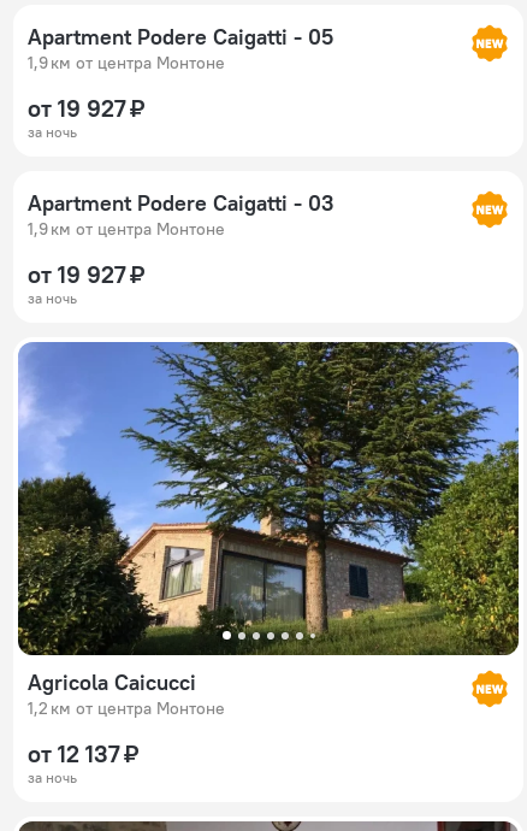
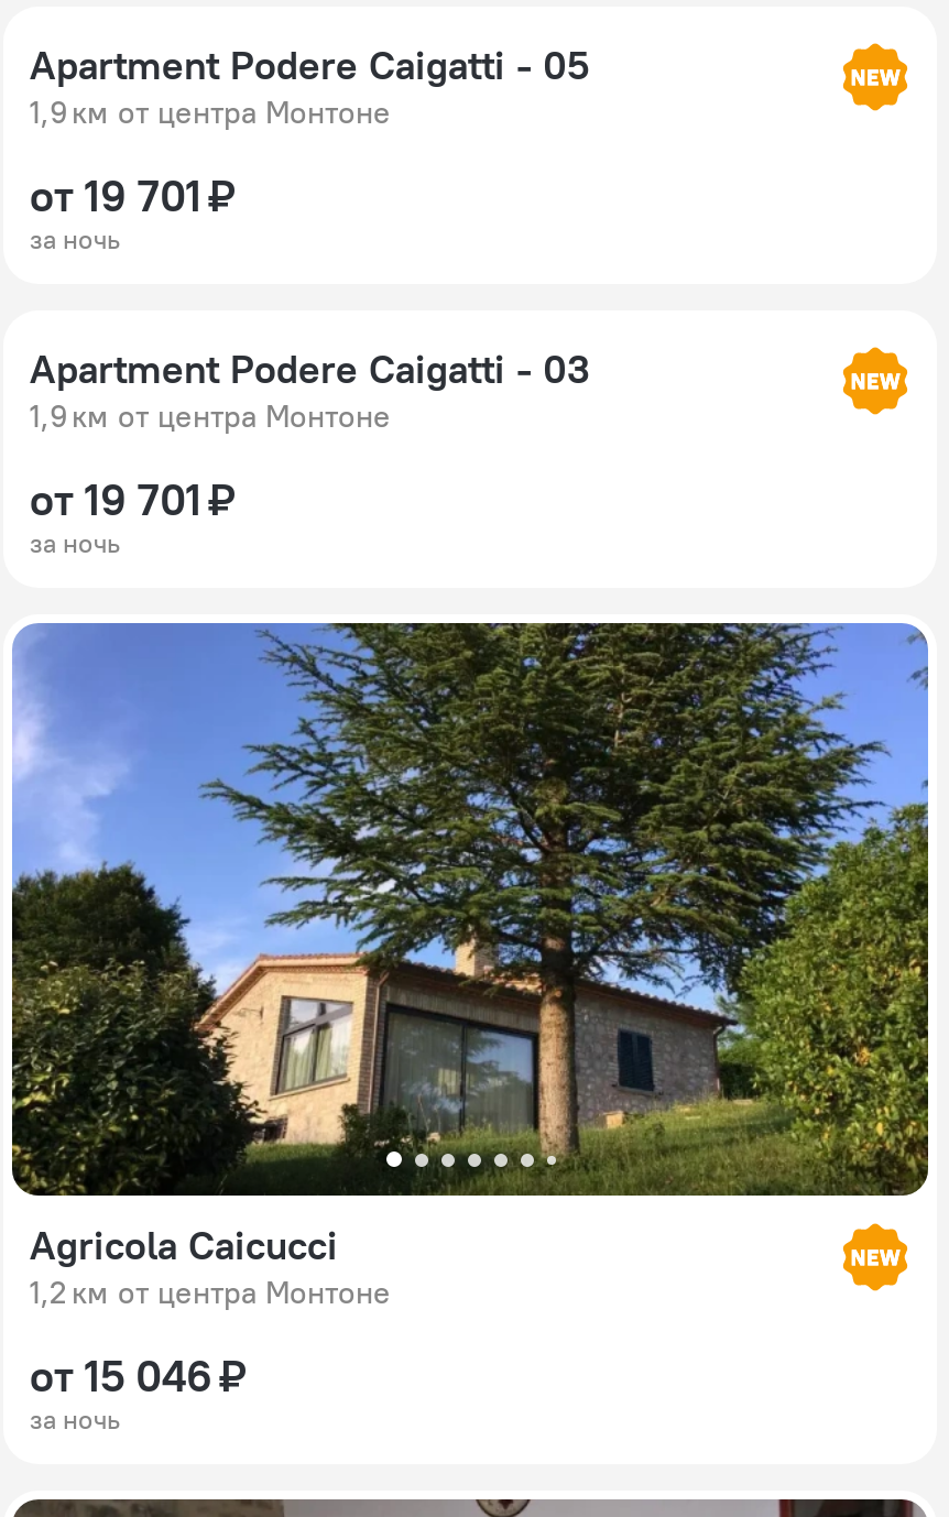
[28,92,144,123] от 19 927 ₽ -> [30,167,234,222] от 19 701 ₽
[28,259,144,289] от 19 927 ₽ -> [30,471,234,526] от 19 701 ₽
[28,738,138,768] от 12 137 ₽ -> [30,1347,246,1402] от 15 046 ₽

